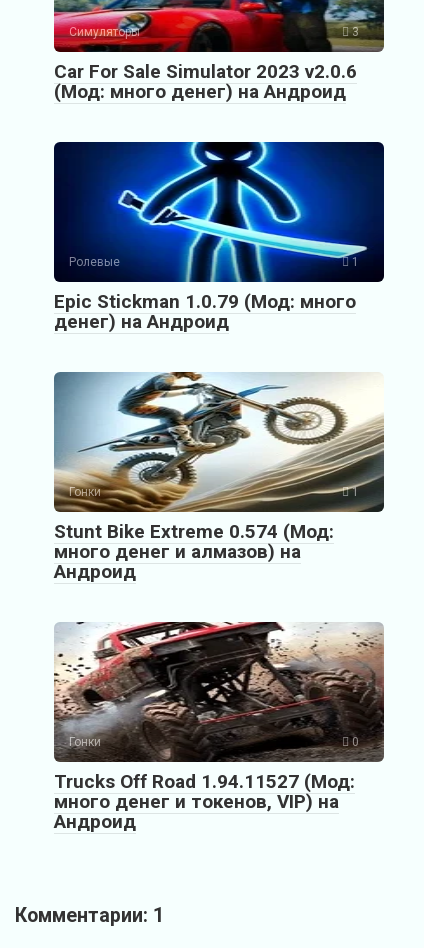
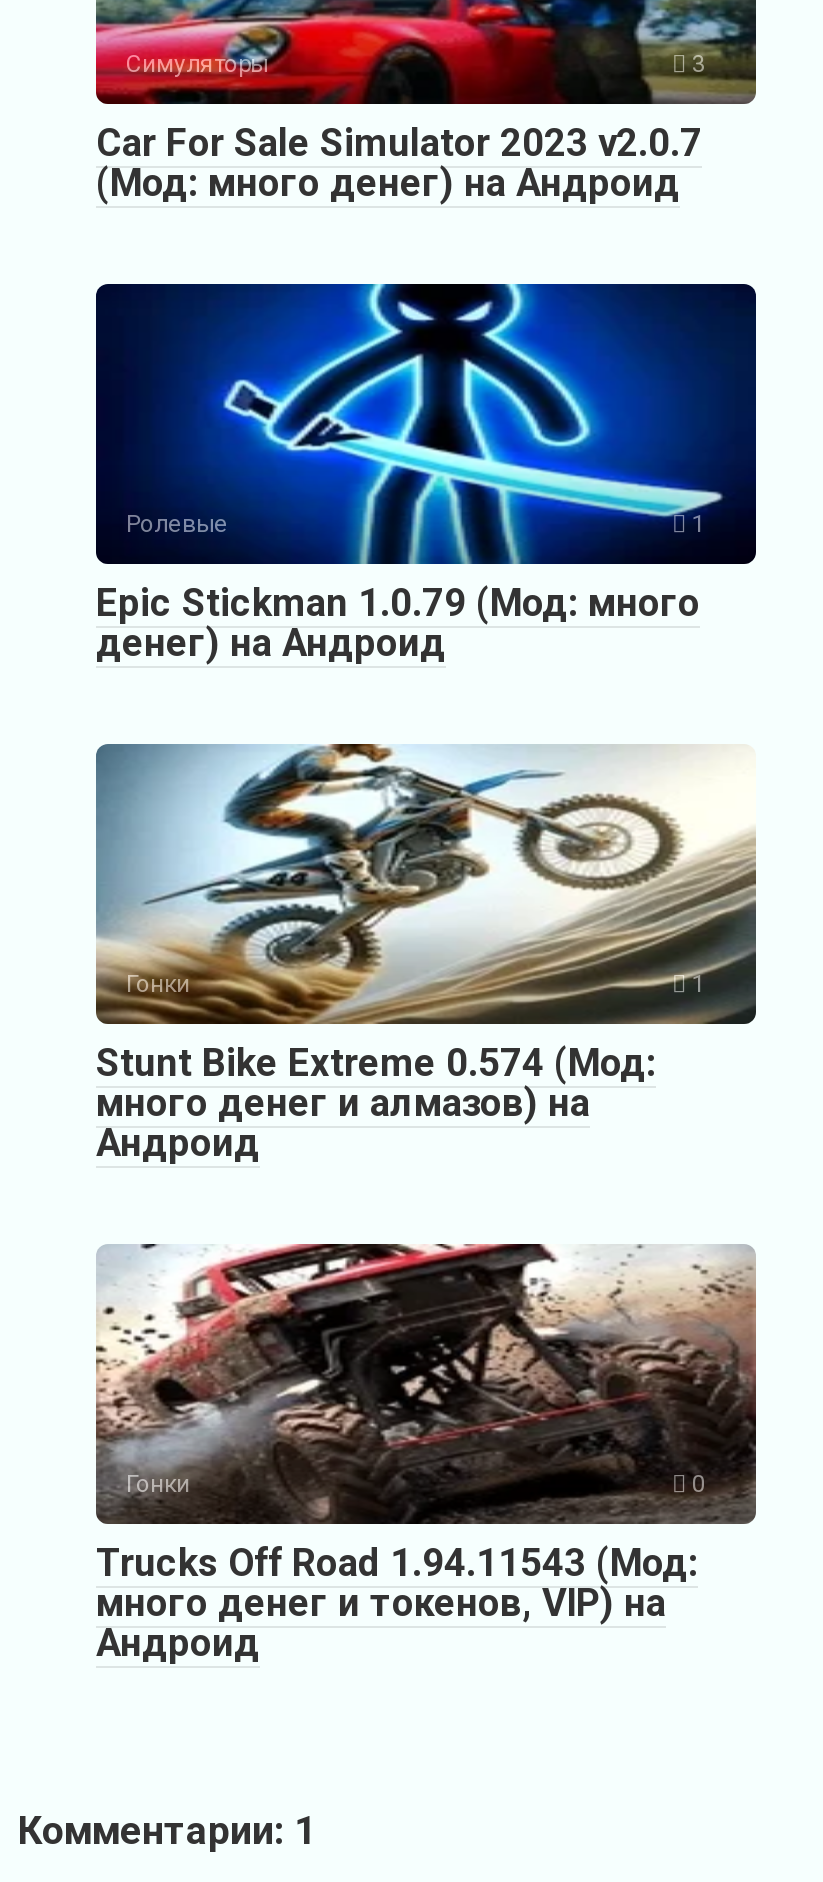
[54,60,357,83] Car For Sale Simulator 2023 v2.0.6 -> [96,119,702,165] Car For Sale Simulator 2023 v2.0.7
[54,770,355,793] Trucks Off Road 1.94.11527 (Мод: -> [96,1539,698,1585] Trucks Off Road 1.94.11543 (Мод:

